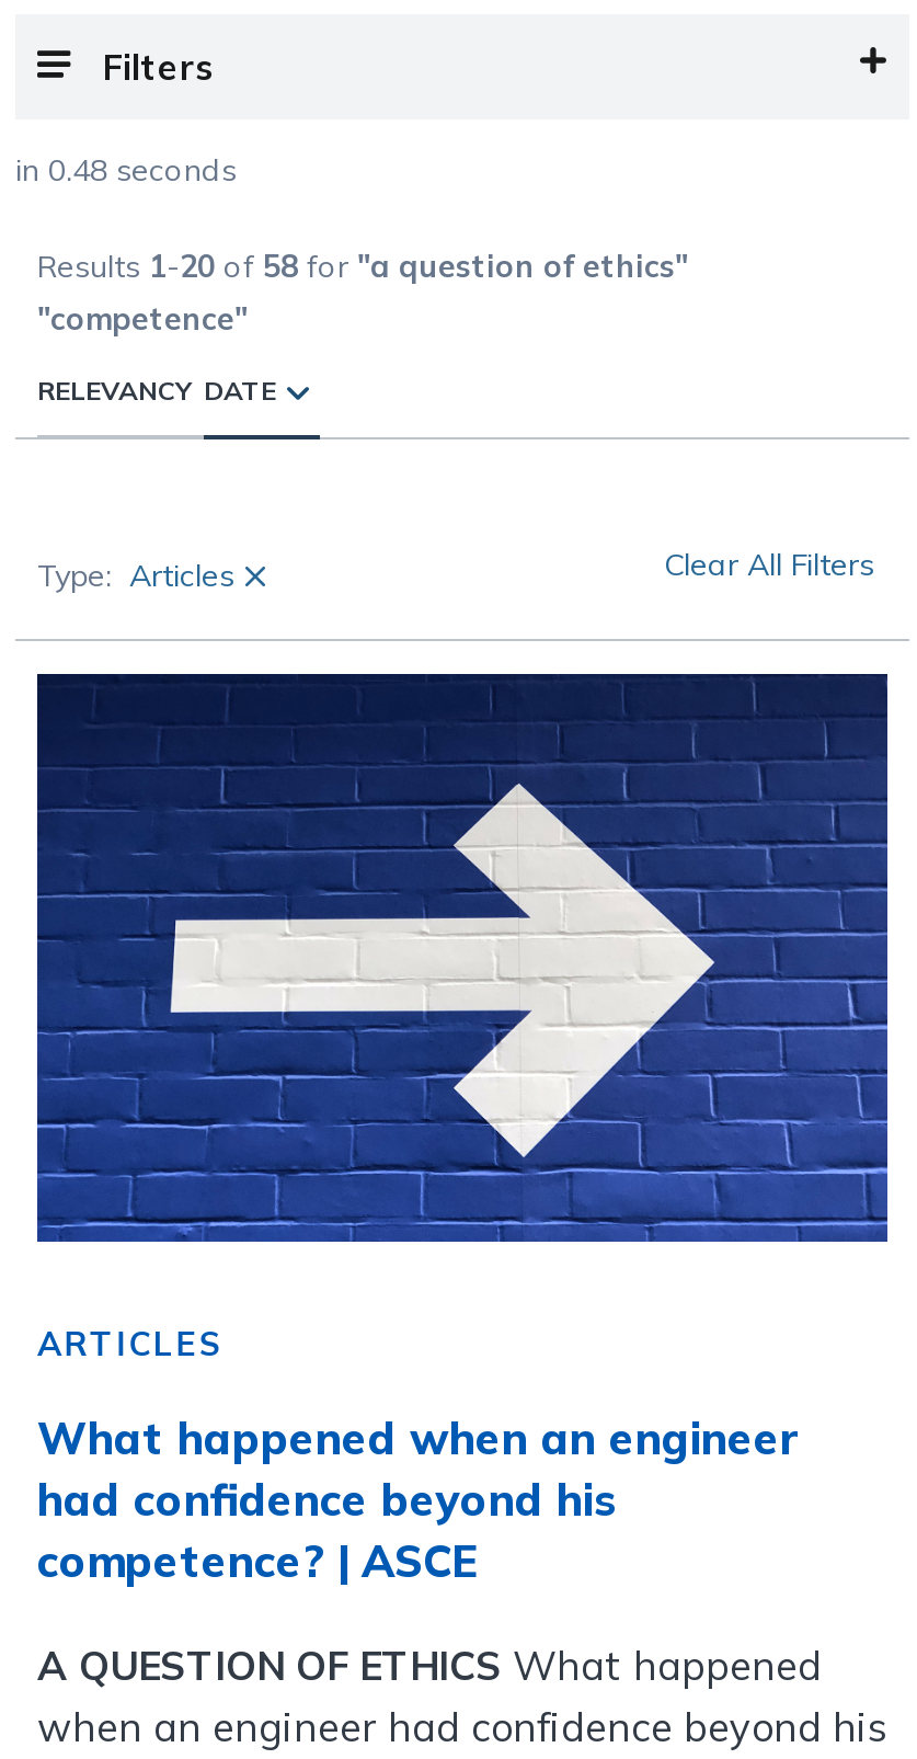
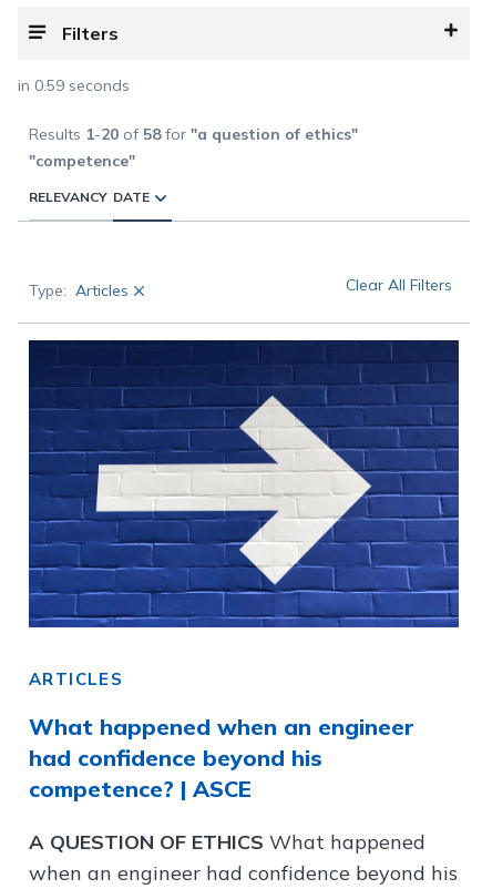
[15,150,237,190] in 0.48 seconds -> [18,75,130,95] in 0.59 seconds

